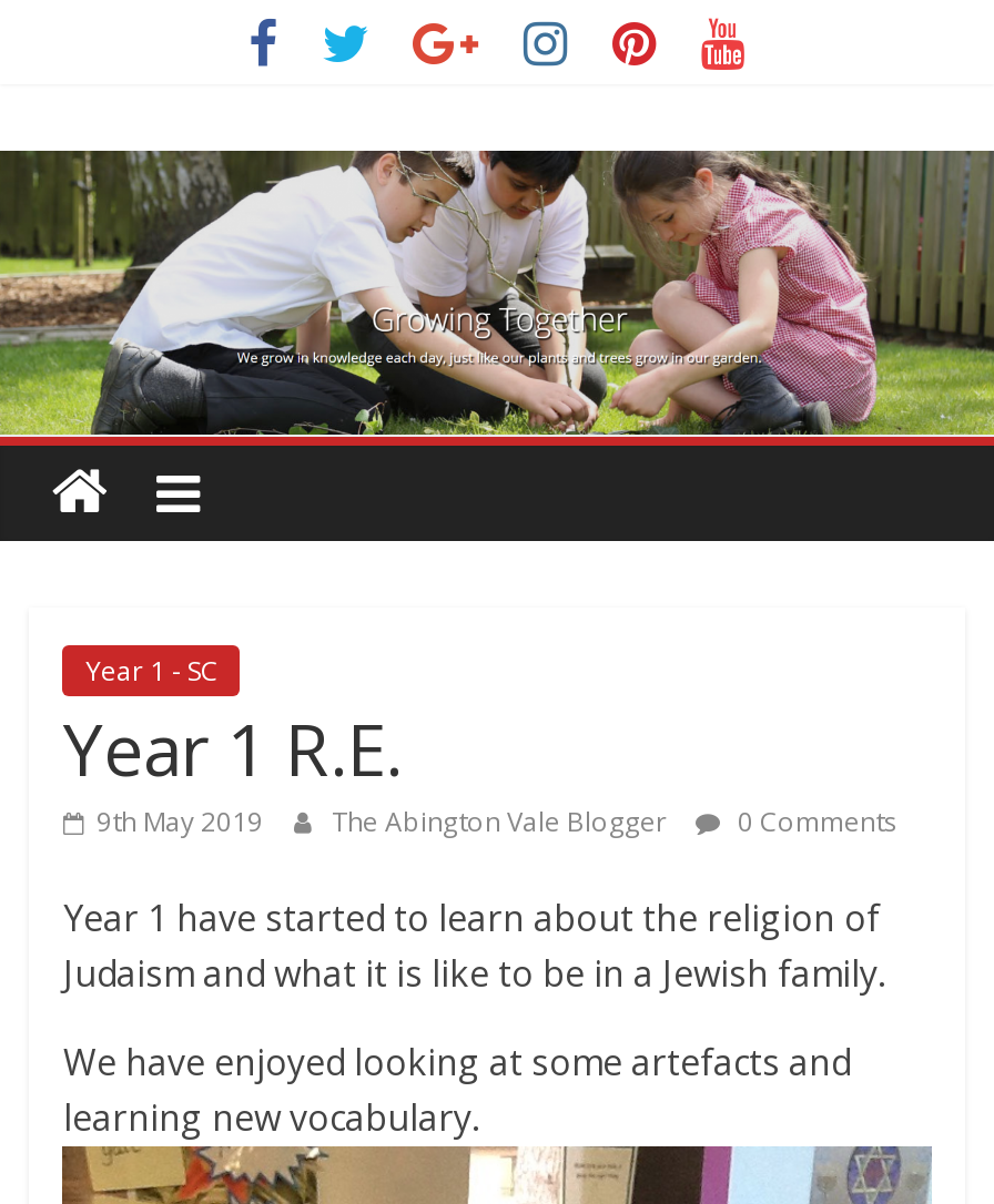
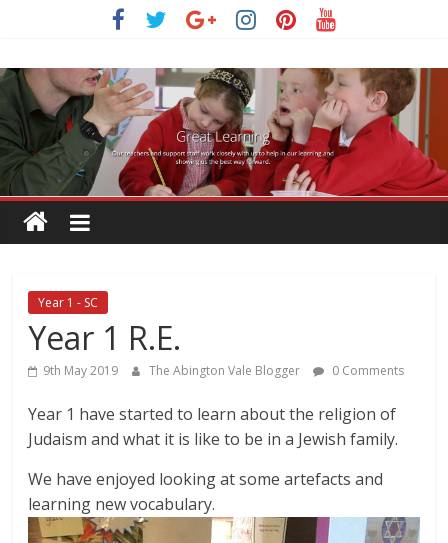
[7,149,987,437] [image] -> [3,67,445,197] [image]

